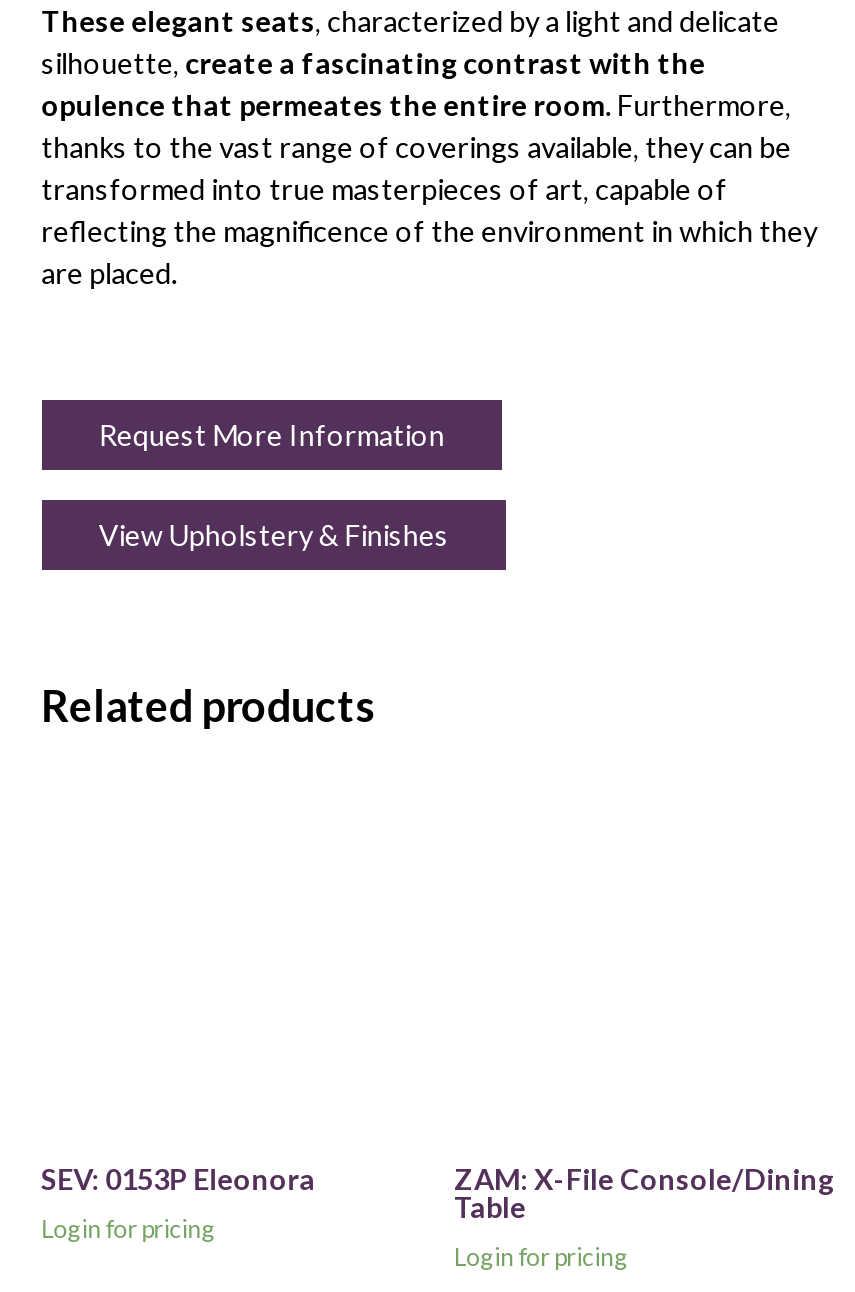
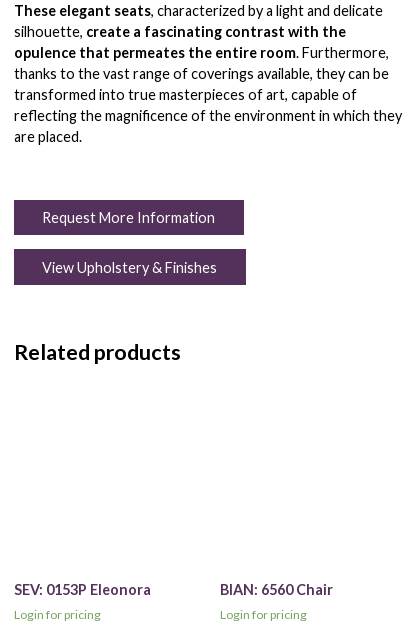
[454,1161,834,1223] ZAM: X-File Console/Dining | Table -> [220,581,333,598] BIAN: 6560 Chair

